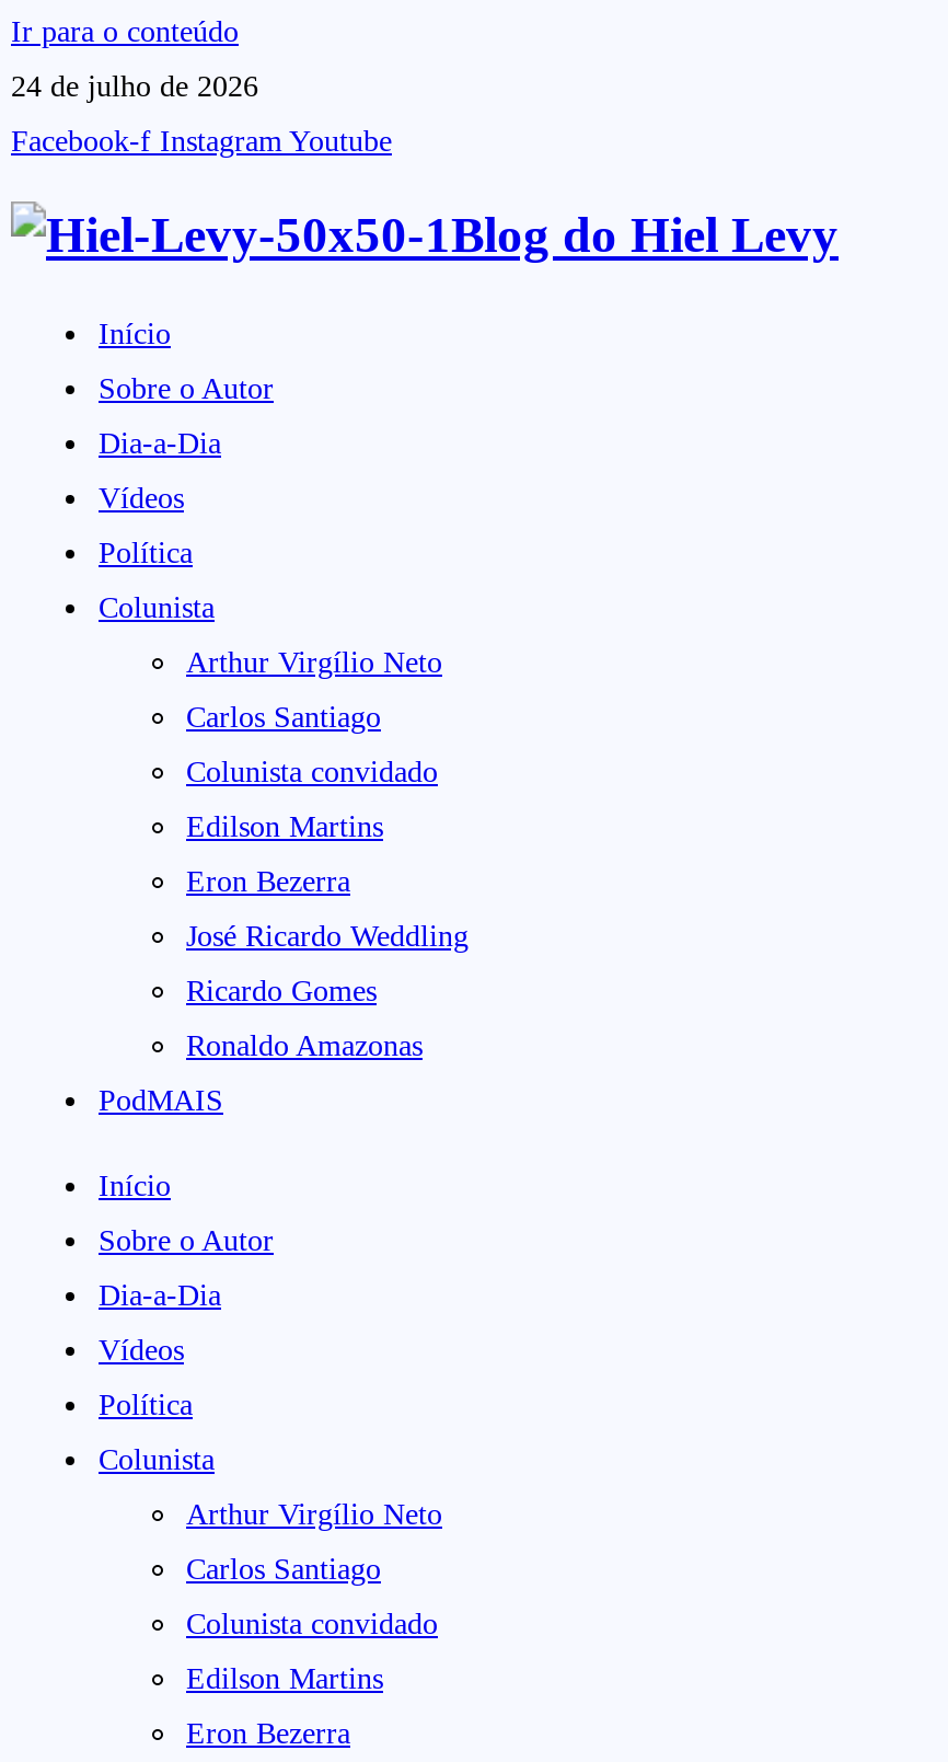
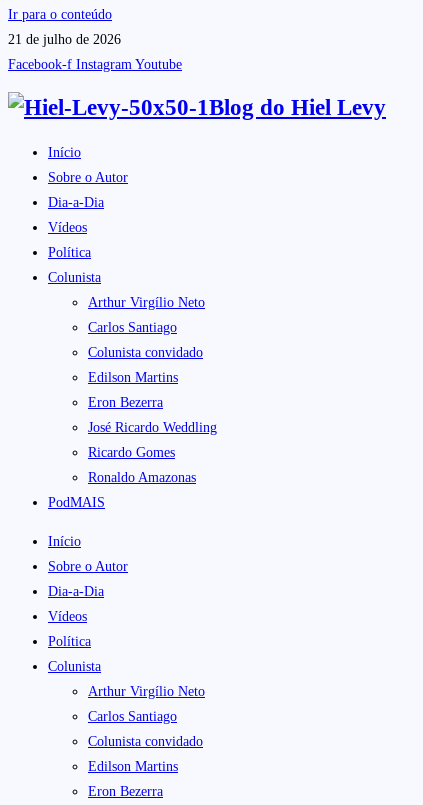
[11,70,258,103] 24 de julho de 2026 -> [8,32,121,47] 21 de julho de 2026

